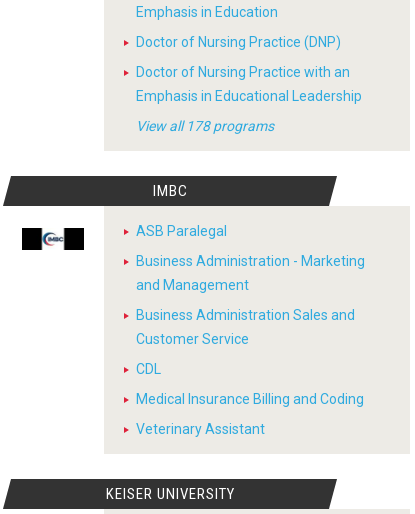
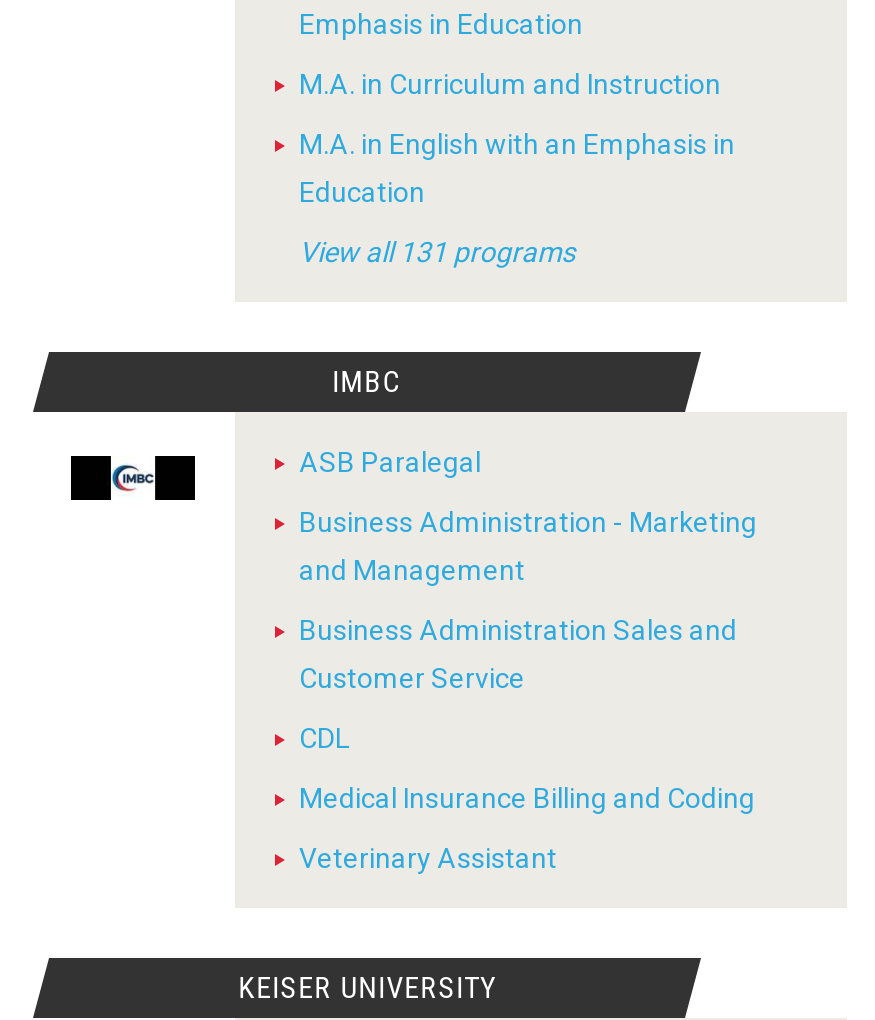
[136,34,341,50] Doctor of Nursing Practice (DNP) -> [299,68,721,100] M.A. in Curriculum and Instruction
[136,64,350,80] Doctor of Nursing Practice with an -> [299,128,735,160] M.A. in English with an Emphasis in
[136,88,362,104] Emphasis in Educational Leadership -> [299,176,425,208] Education
[136,118,274,134] View all 178 programs -> [299,236,575,268] View all 131 programs

